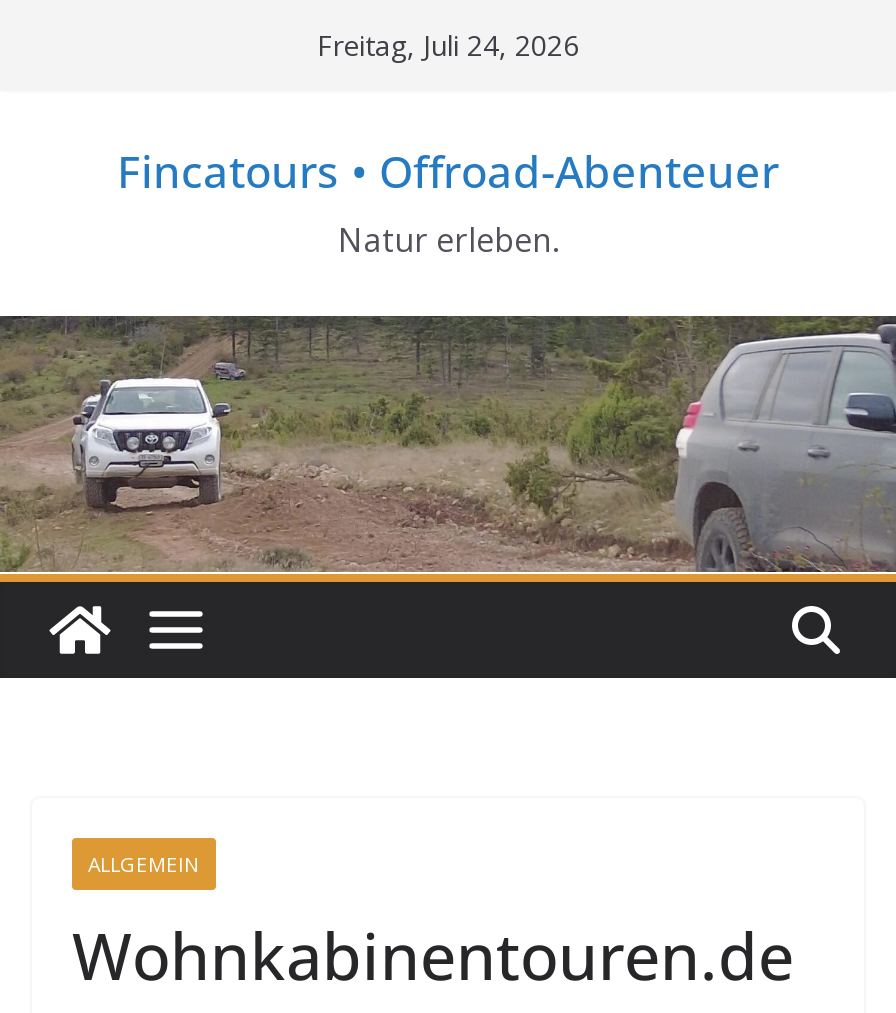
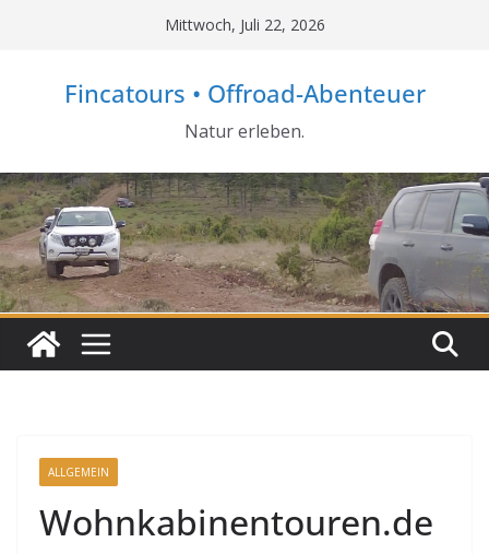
[317,26,579,64] Freitag, Juli 24, 2026 -> [164,14,325,35] Mittwoch, Juli 22, 2026

